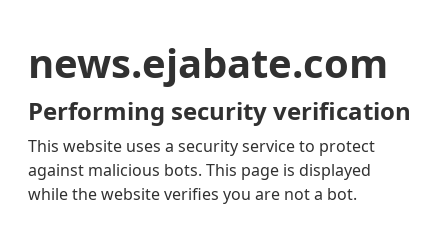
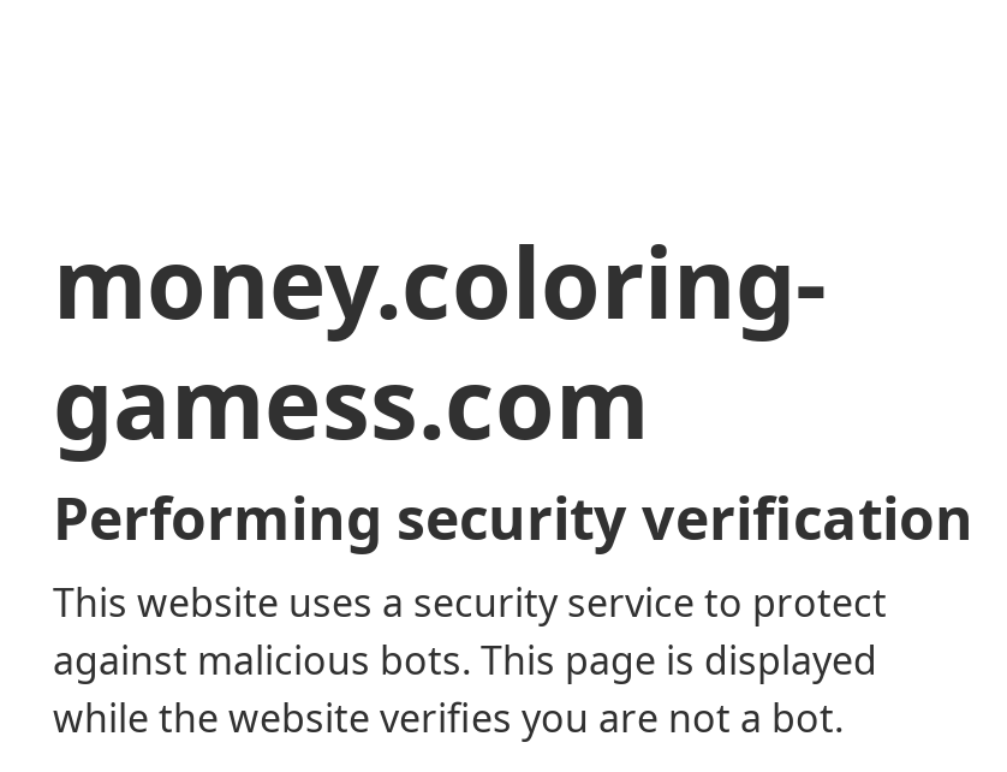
[28,35,388,90] news.ejabate.com -> [53,215,827,468] money.coloring- | gamess.com

